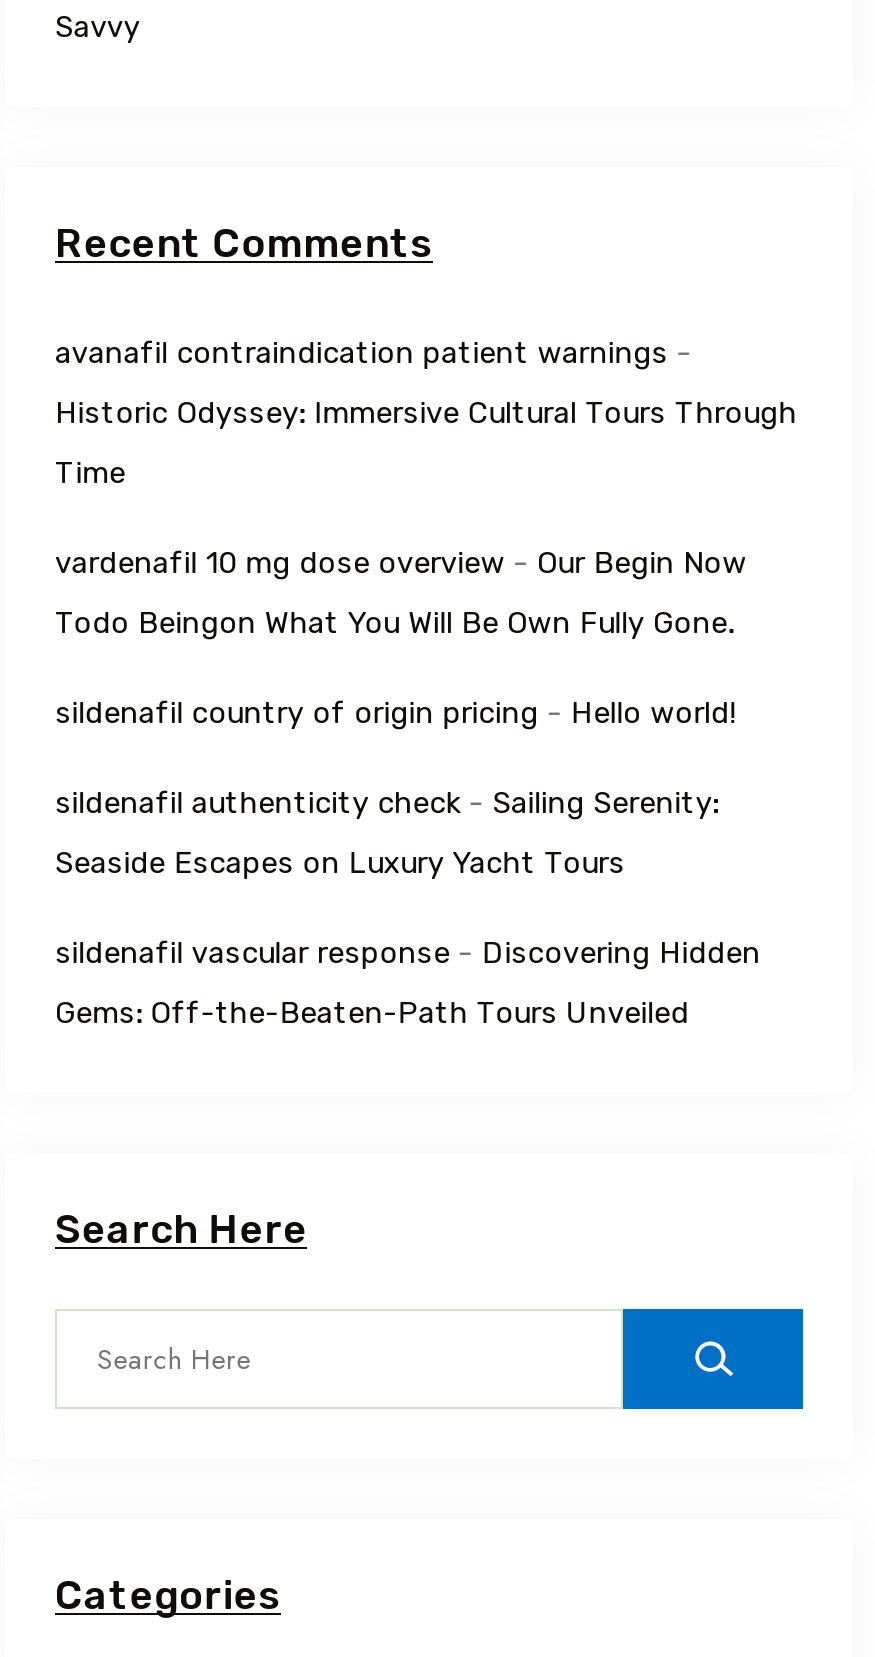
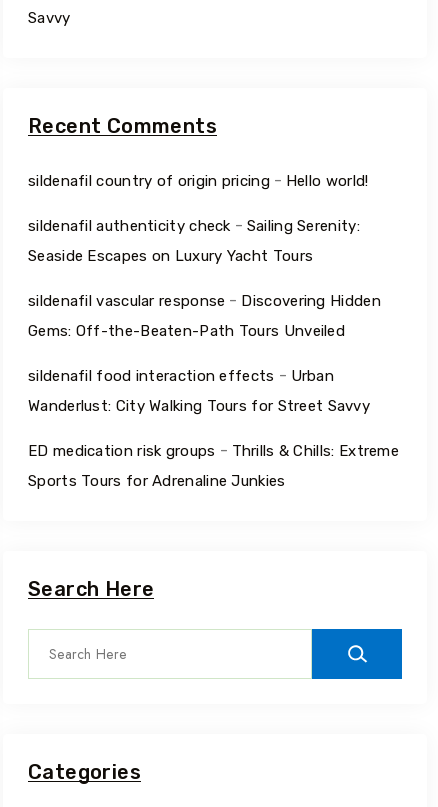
[55,333,797,641] avanafil contraindication patient warnings - | Historic Odyssey: Immersive Cultural Tours Through | Time | vardenafil 10 mg dose overview - Our Begin Now | Todo Beingon What You Will Be Own Fully Gone. -> none
moved [55,693,761,1031] -> [28,171,381,340]: sildenafil country of origin pricing - Hello world! | sildenafil authenticity check - Sailing Serenity: | Seaside Escapes on Luxury Yacht Tours | sildenafil vascular response - Discovering Hidden | Gems: Off-the-Beaten-Path Tours Unveiled
none -> [28,366,399,490] sildenafil food interaction effects - Urban | Wanderlust: City Walking Tours for Street Savvy | ED medication risk groups - Thrills & Chills: Extreme | Sports Tours for Adrenaline Junkies

